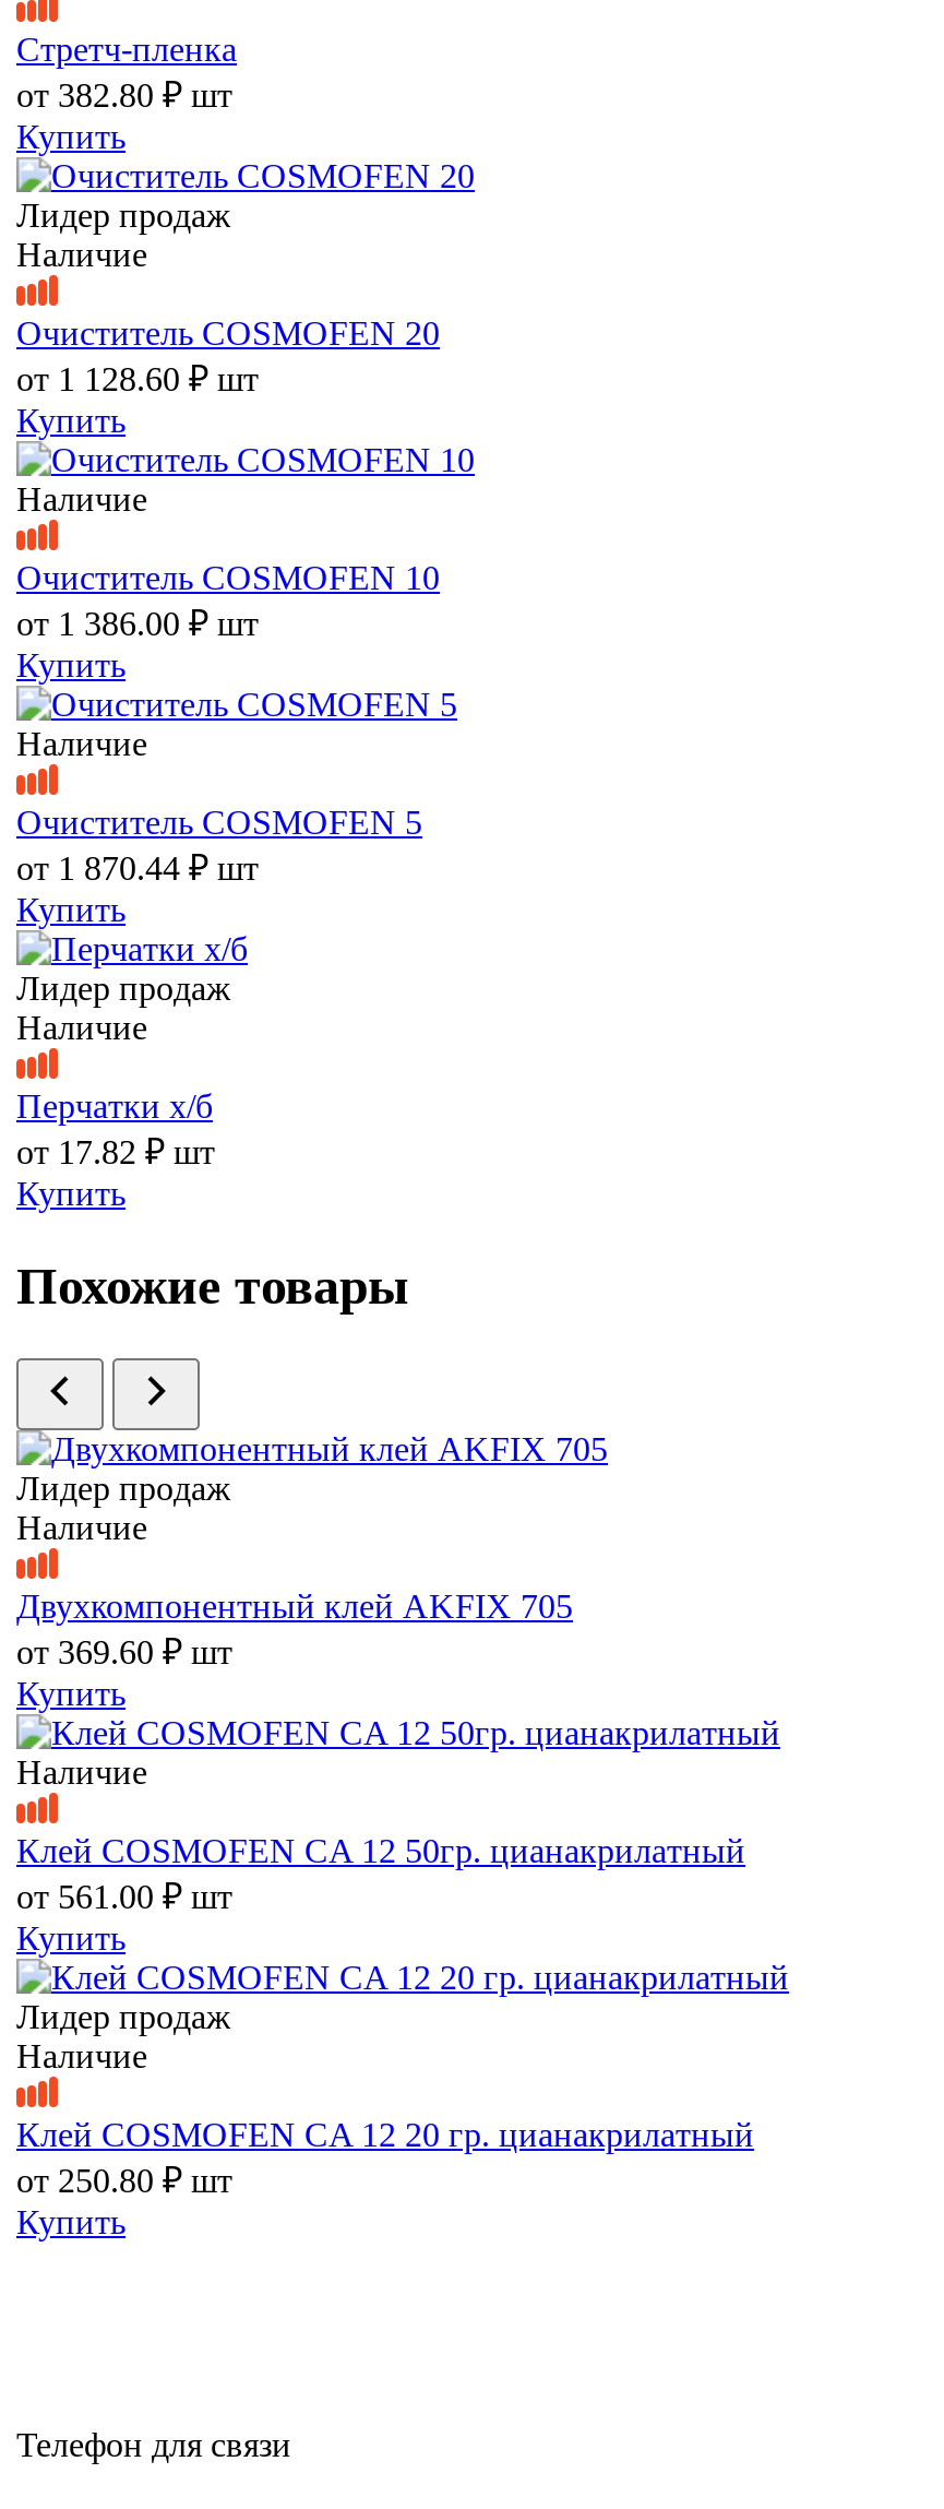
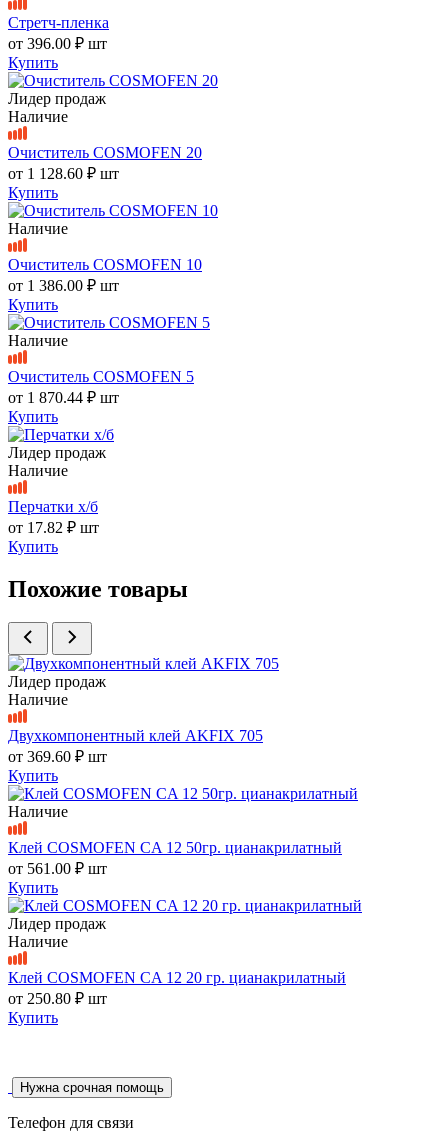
[16,76,232,113] от 382.80 ₽ шт -> [8,35,107,52] от 396.00 ₽ шт
none -> [20,1080,164,1095] Нужна срочная помощь

